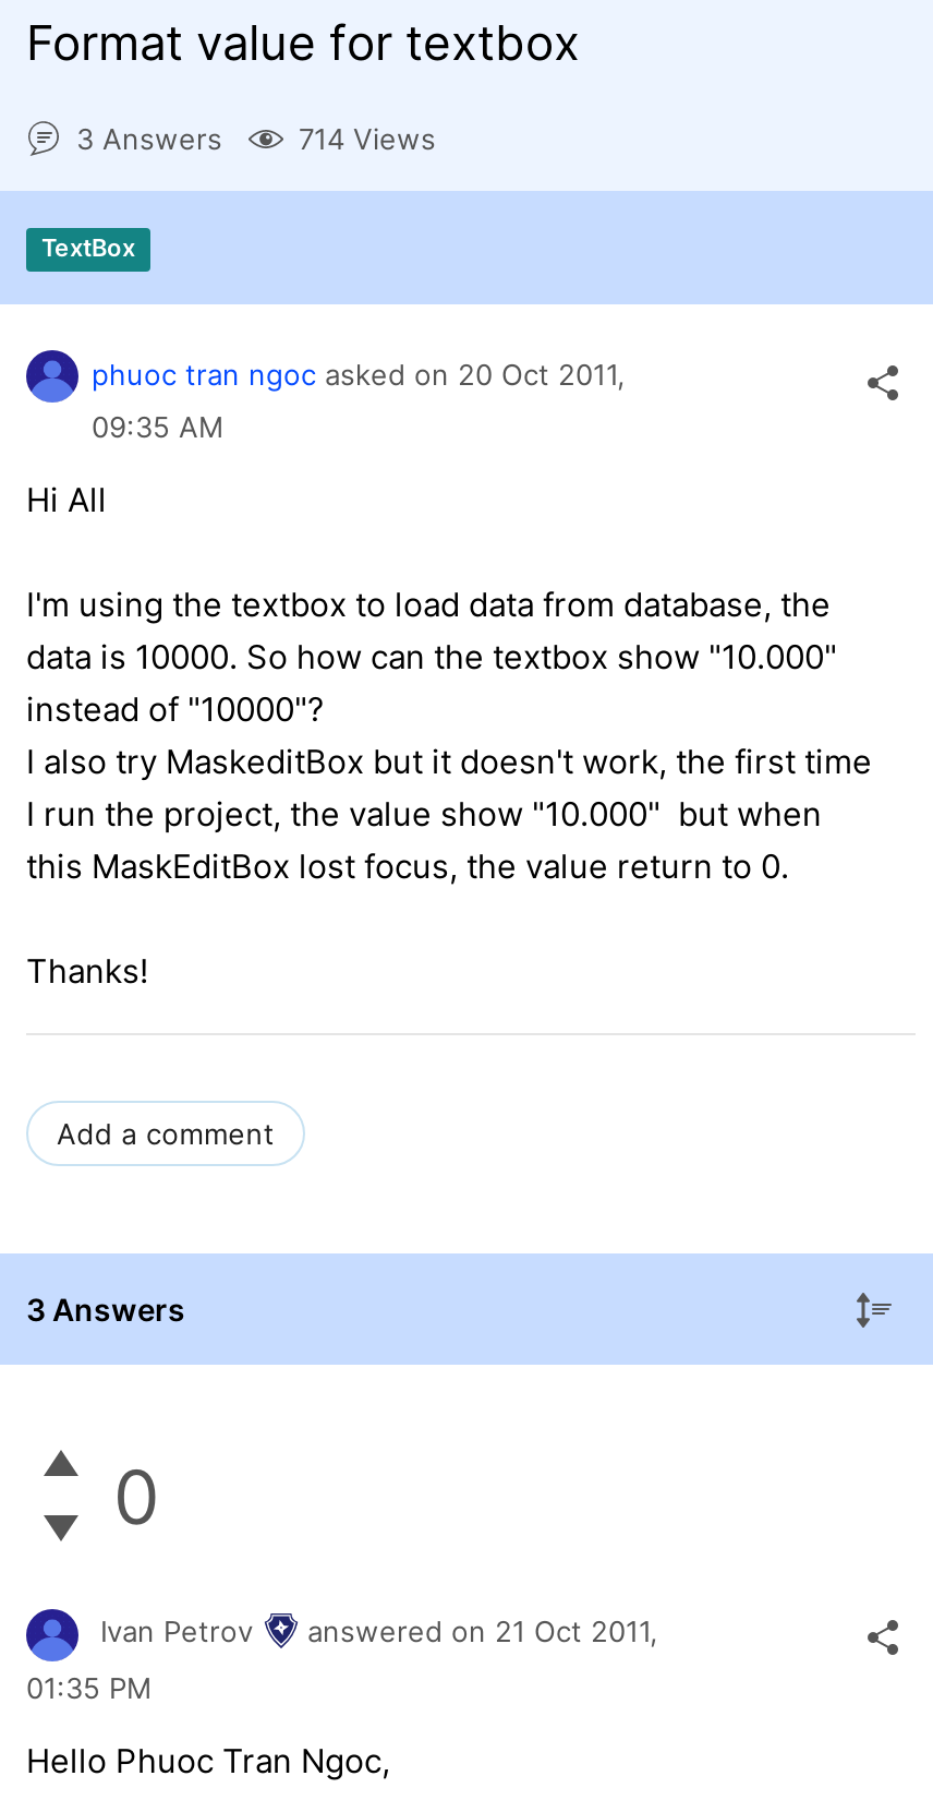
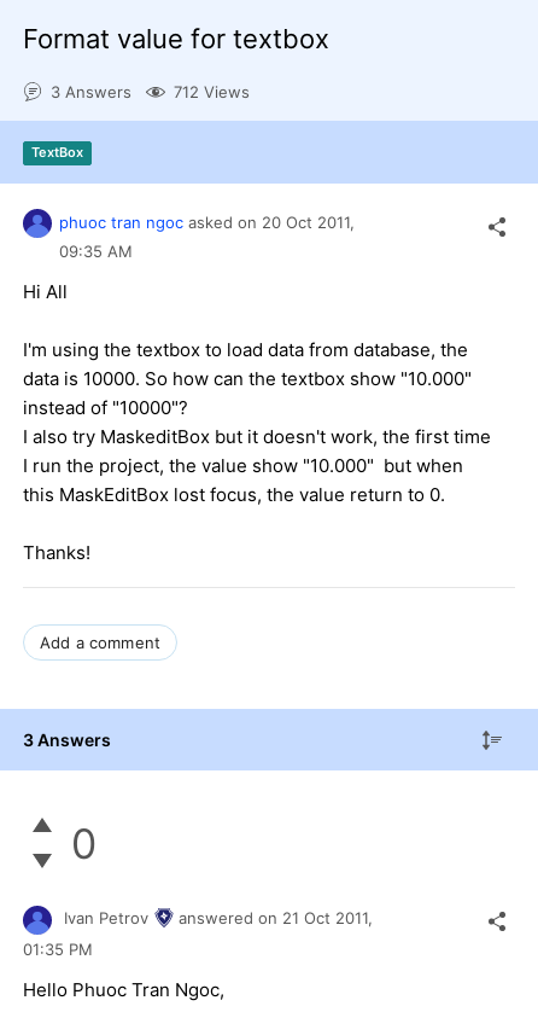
[299,122,436,157] 714 Views -> [174,83,250,102] 712 Views

